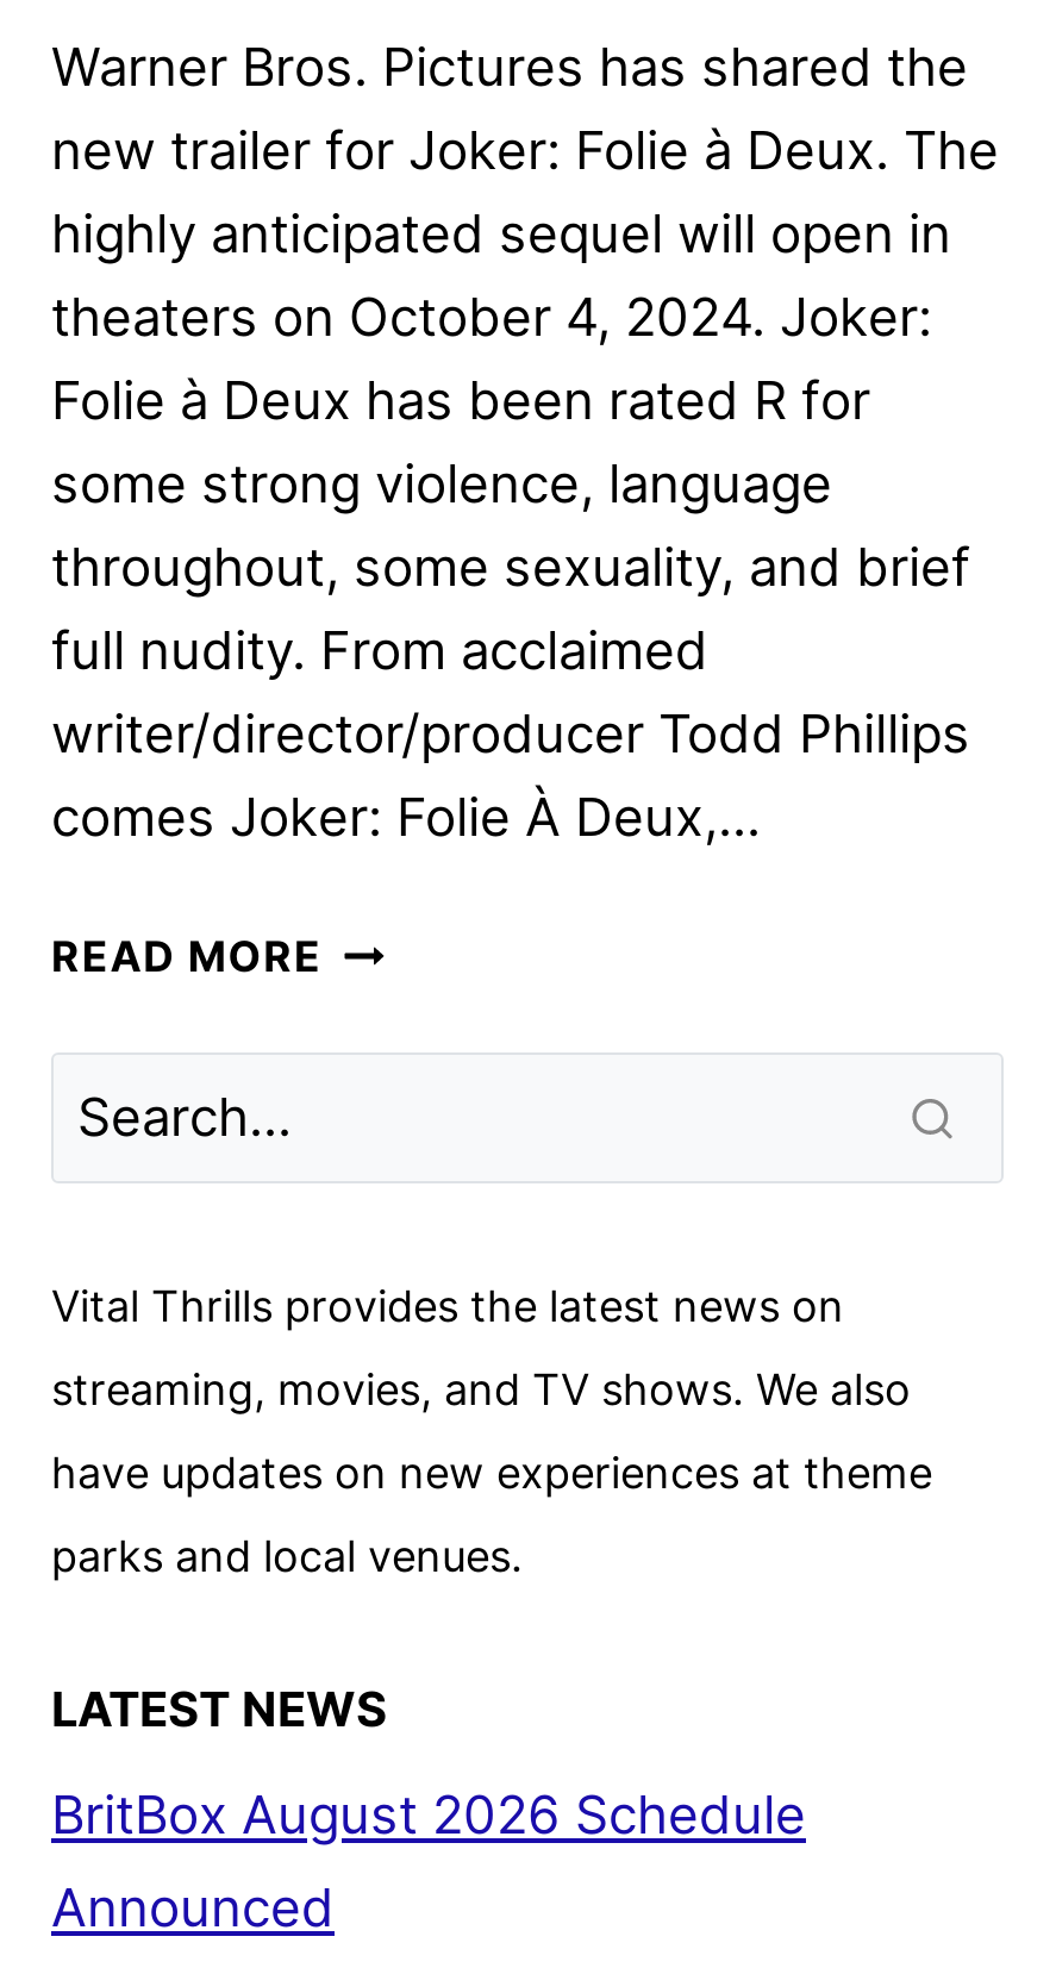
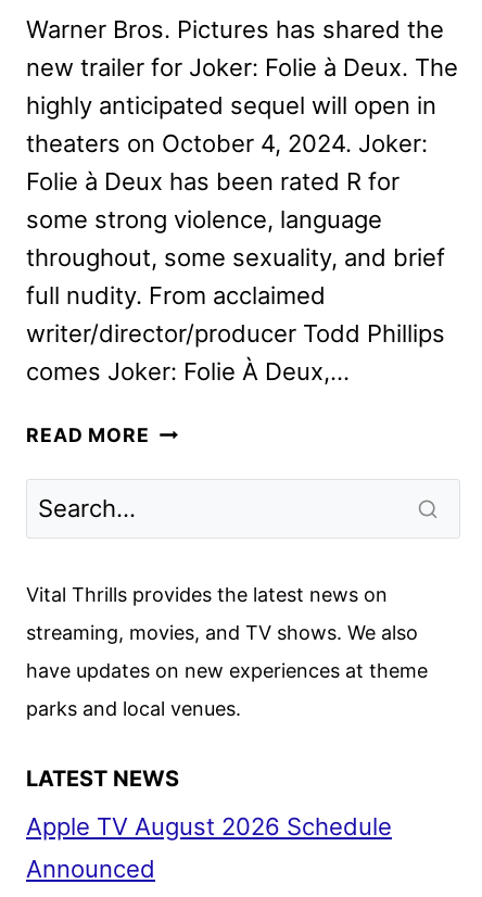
[51,1783,806,1845] BritBox August 2026 Schedule -> [26,812,392,840] Apple TV August 2026 Schedule

